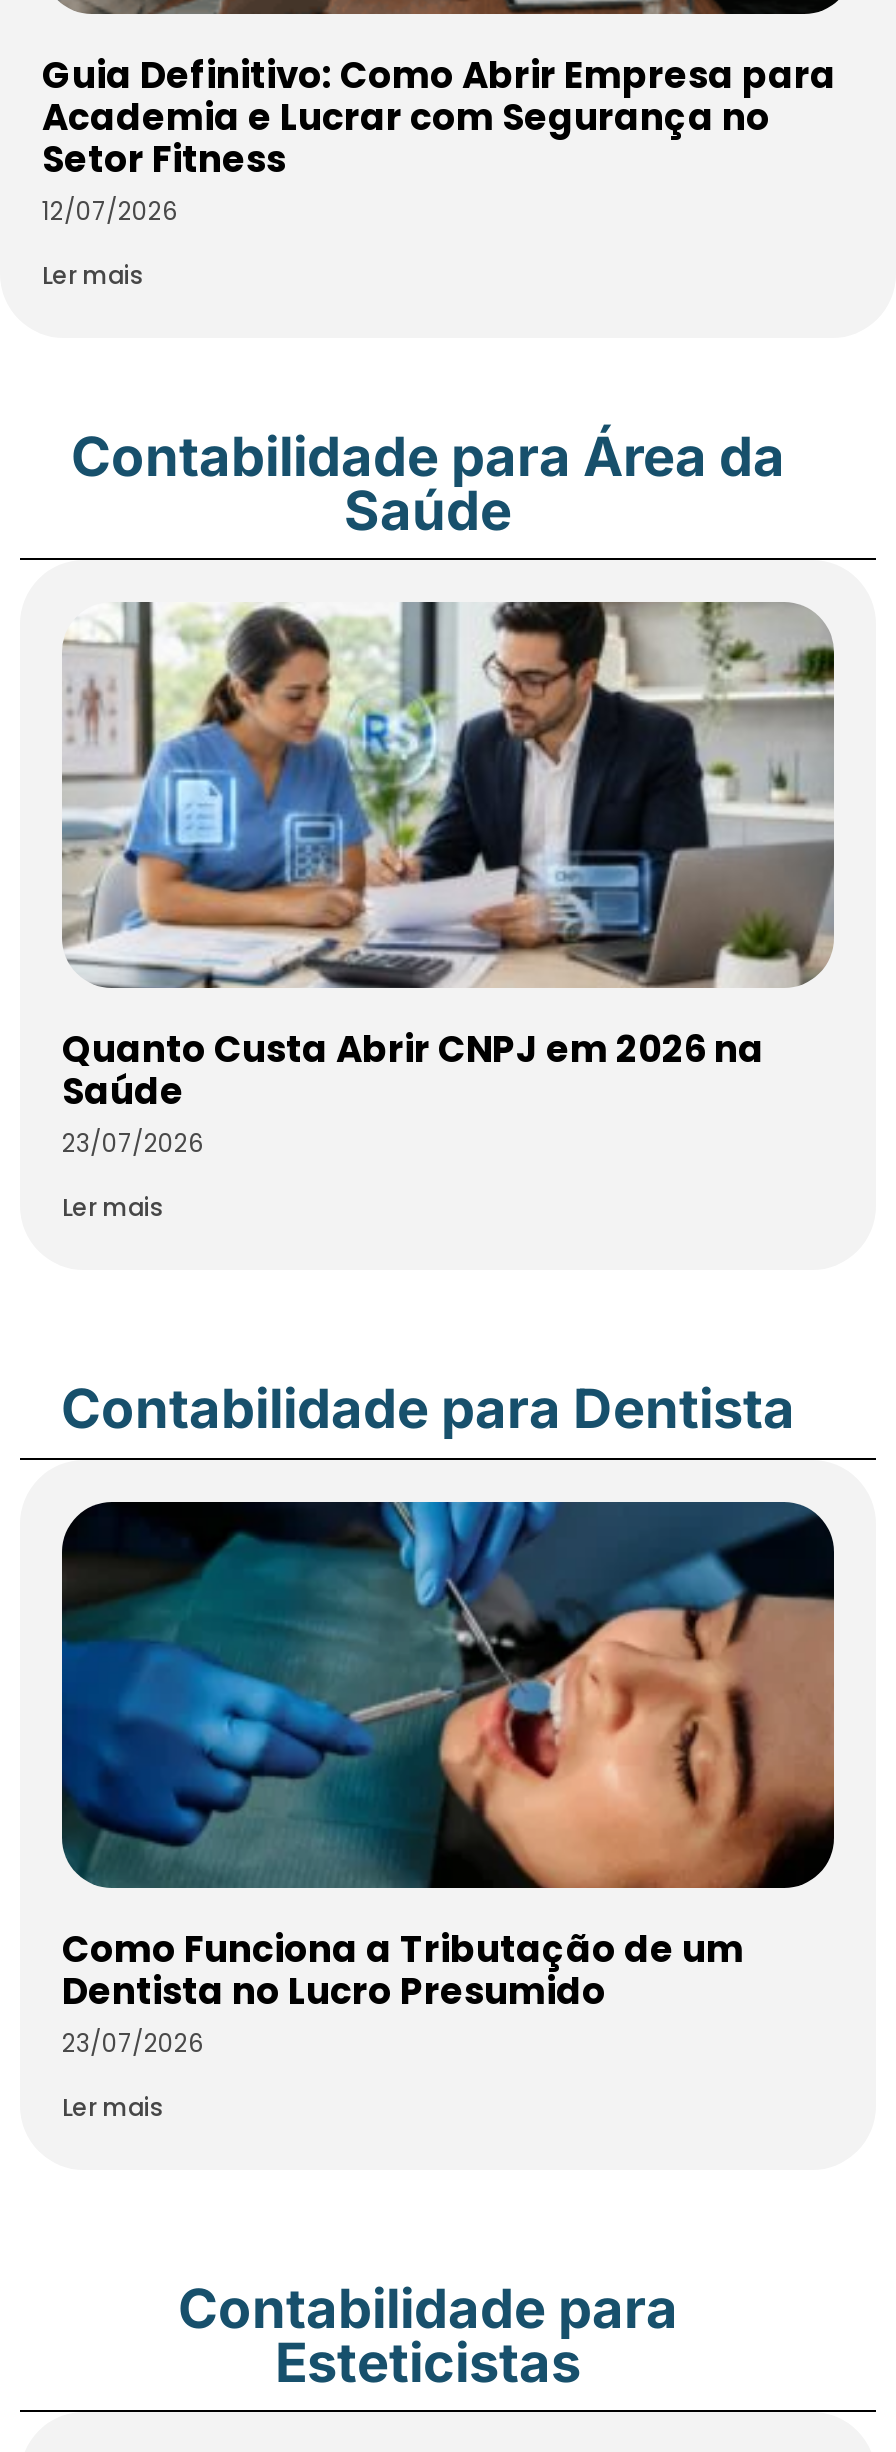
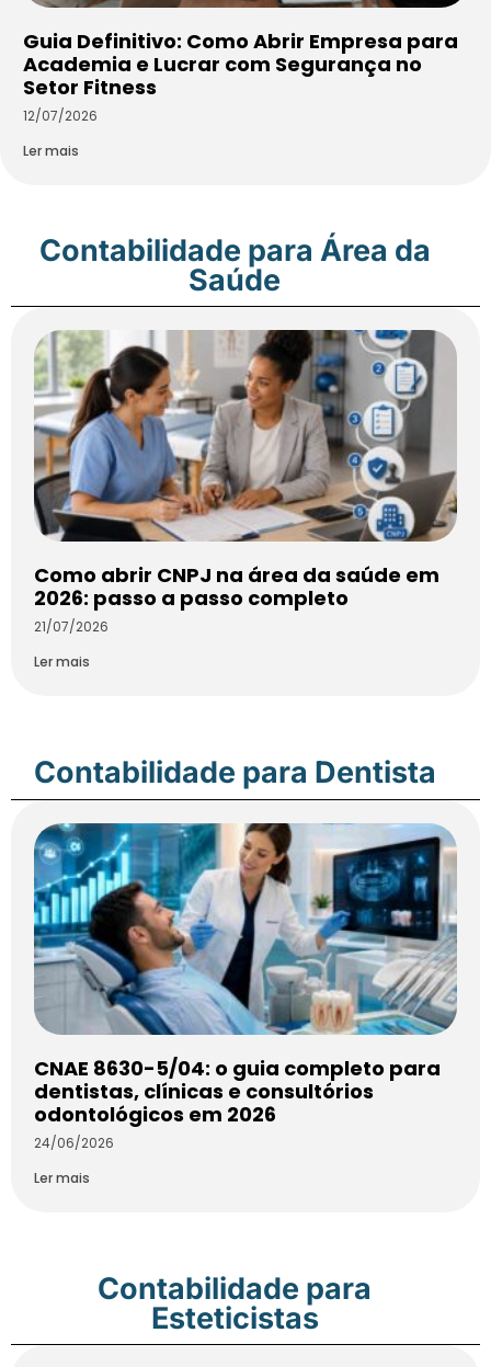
[62,602,836,1160] [image] | Quanto Custa Abrir CNPJ em 2026 na | Saúde | 23/07/2026 -> [34,329,457,636] [image] | Como abrir CNPJ na área da saúde em | 2026: passo a passo completo | 21/07/2026
[60,1500,836,2060] [image] | Como Funciona a Tributação de um | Dentista no Lucro Presumido | 23/07/2026 -> [33,822,457,1152] [image] | CNAE 8630-5/04: o guia completo para | dentistas, clínicas e consultórios | odontológicos em 2026 | 24/06/2026

